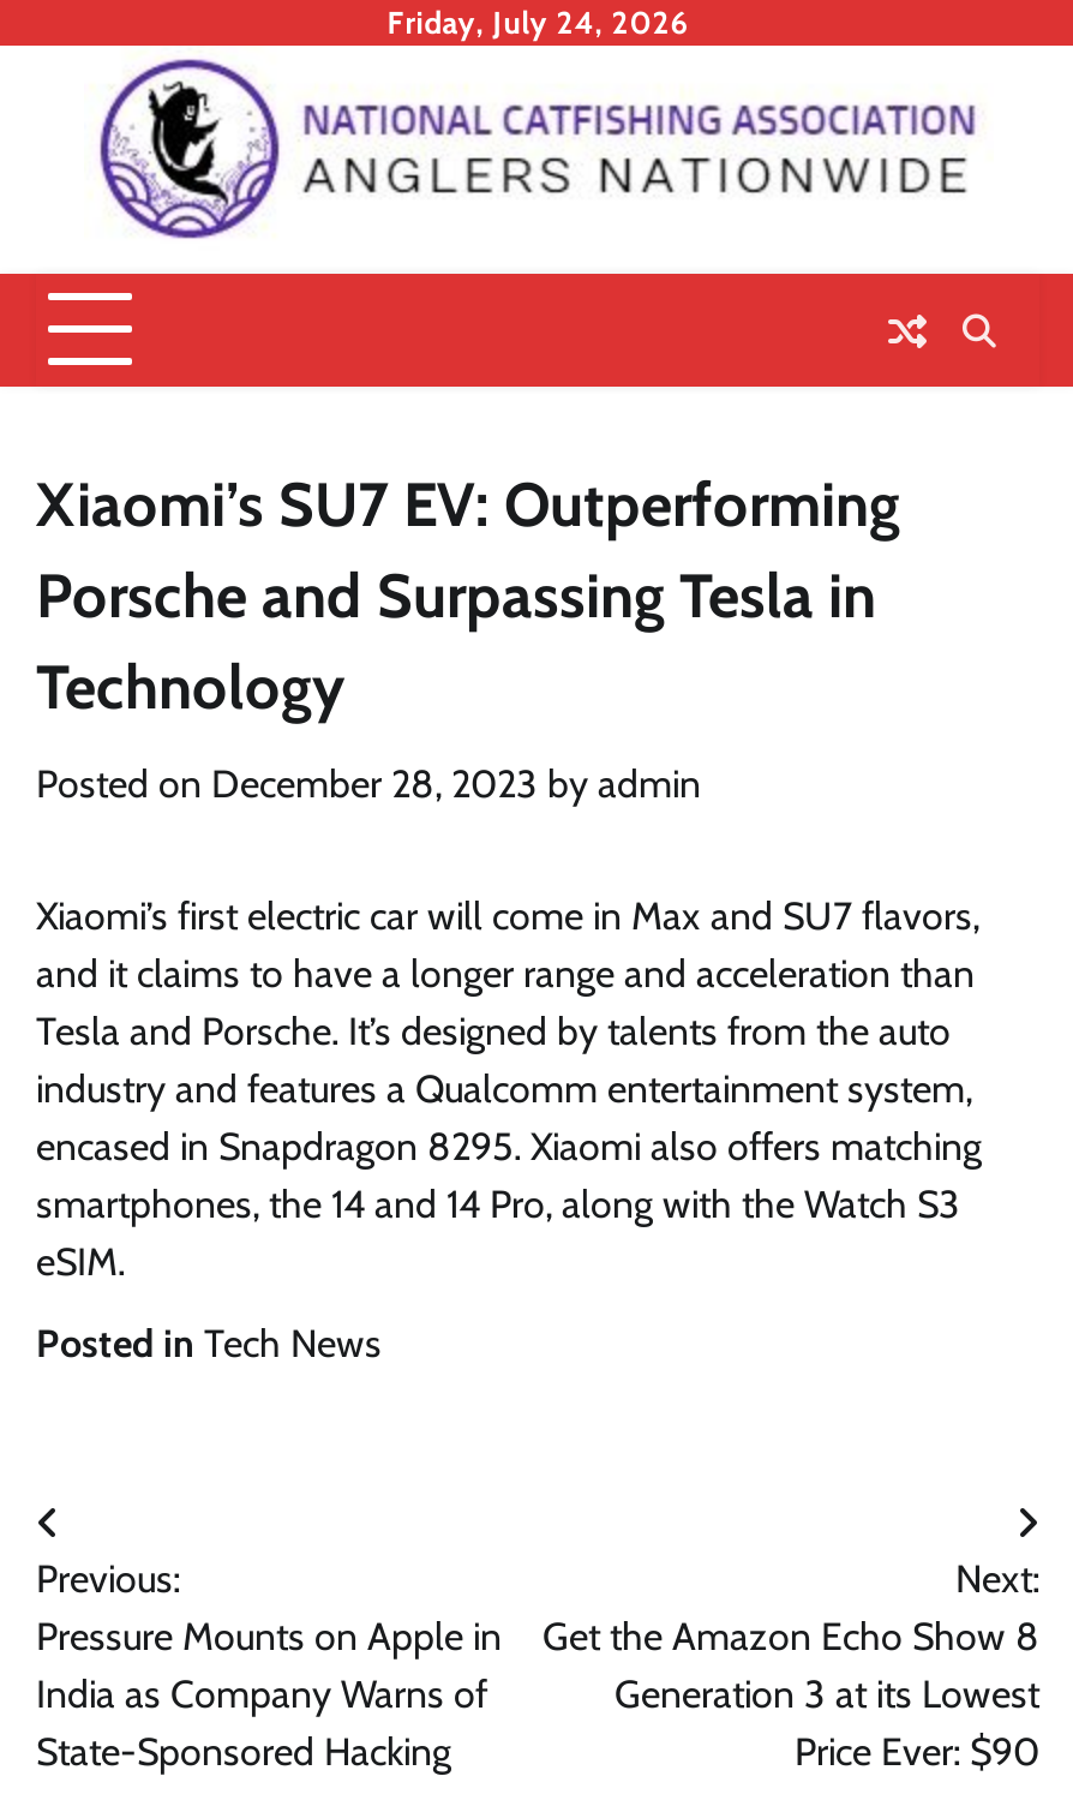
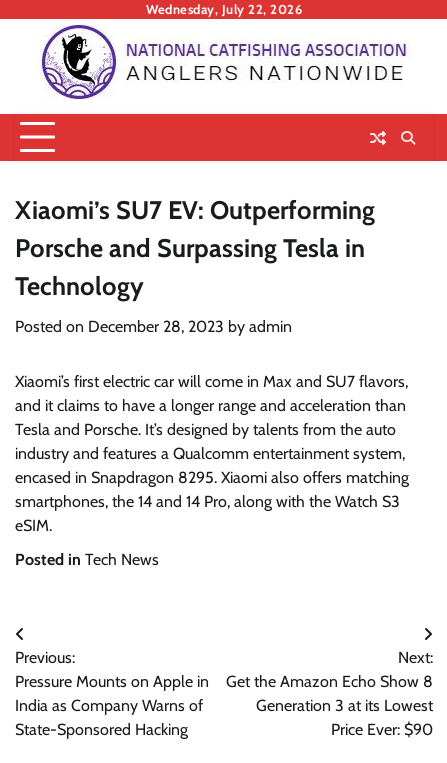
[387,5,688,41] Friday, July 24, 2026 -> [146,2,302,17] Wednesday, July 22, 2026

